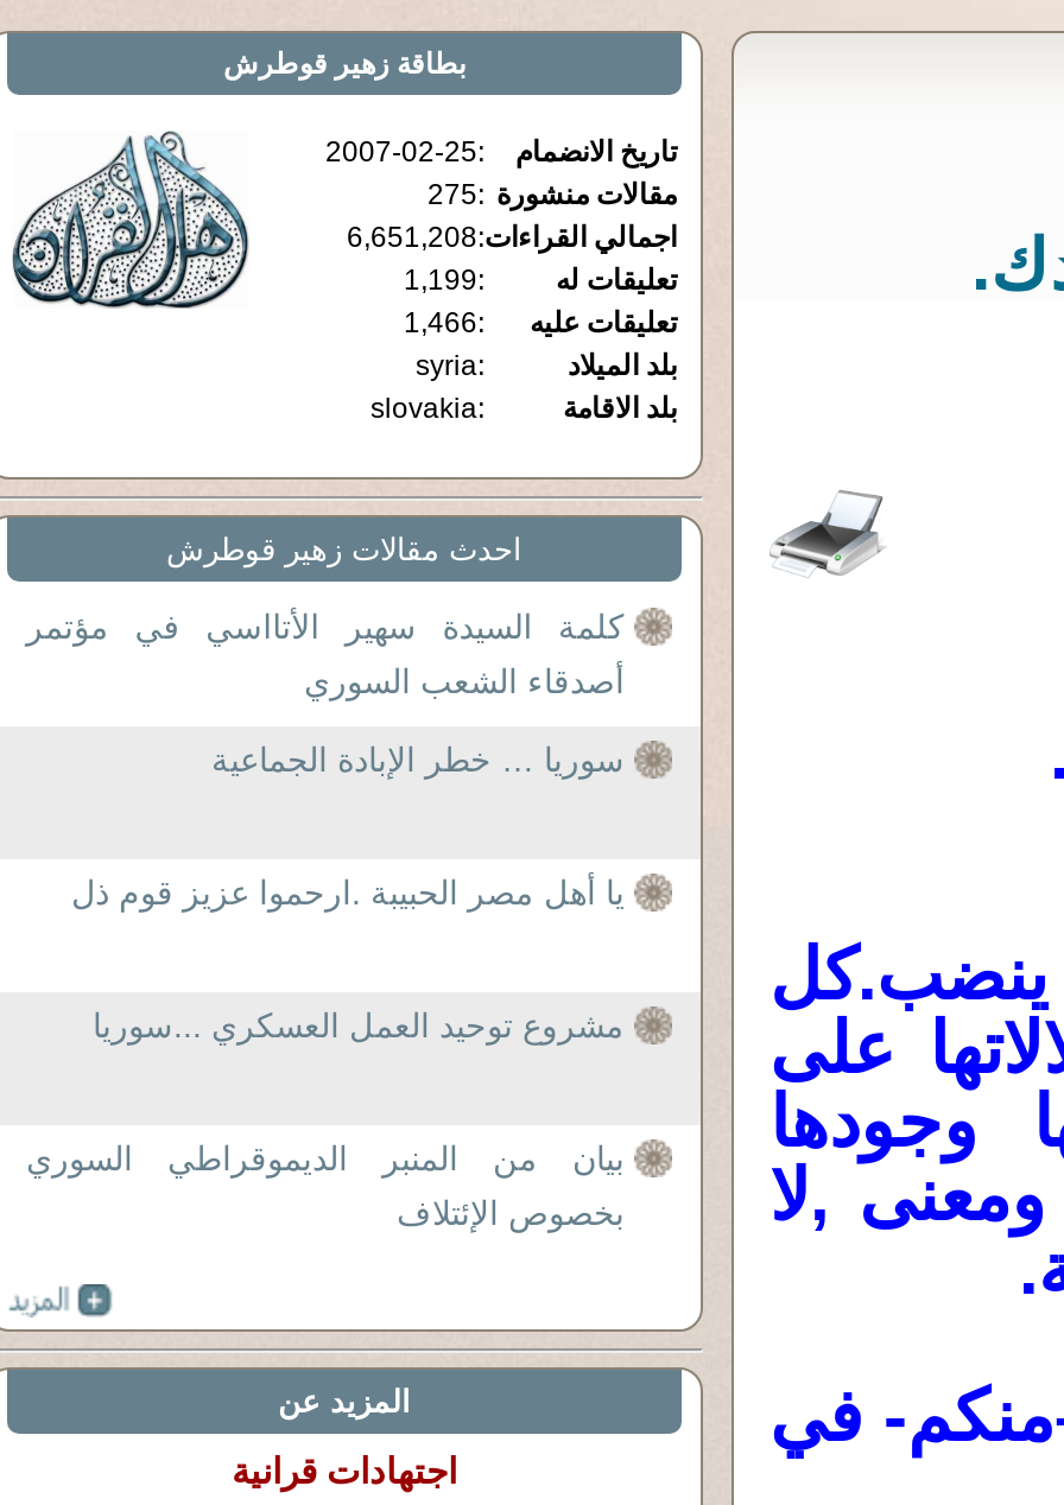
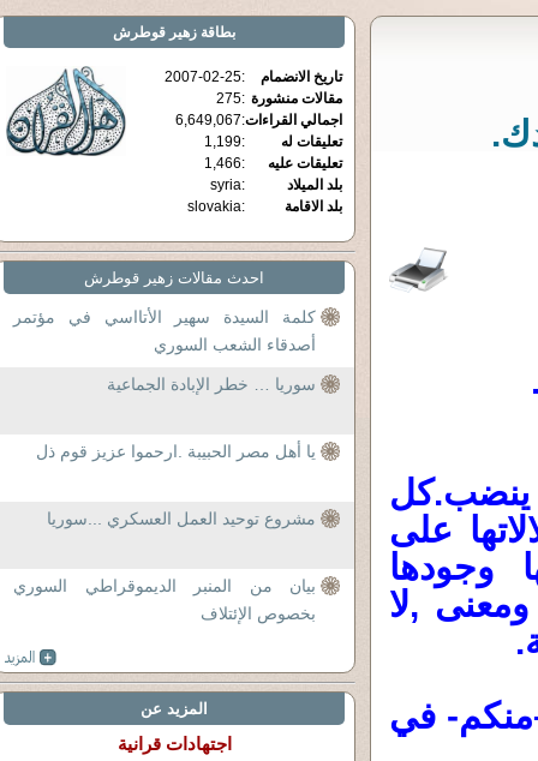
[347,221,677,254] اجمالي القراءات:6,651,208 -> [175,112,342,128] اجمالي القراءات:6,649,067

